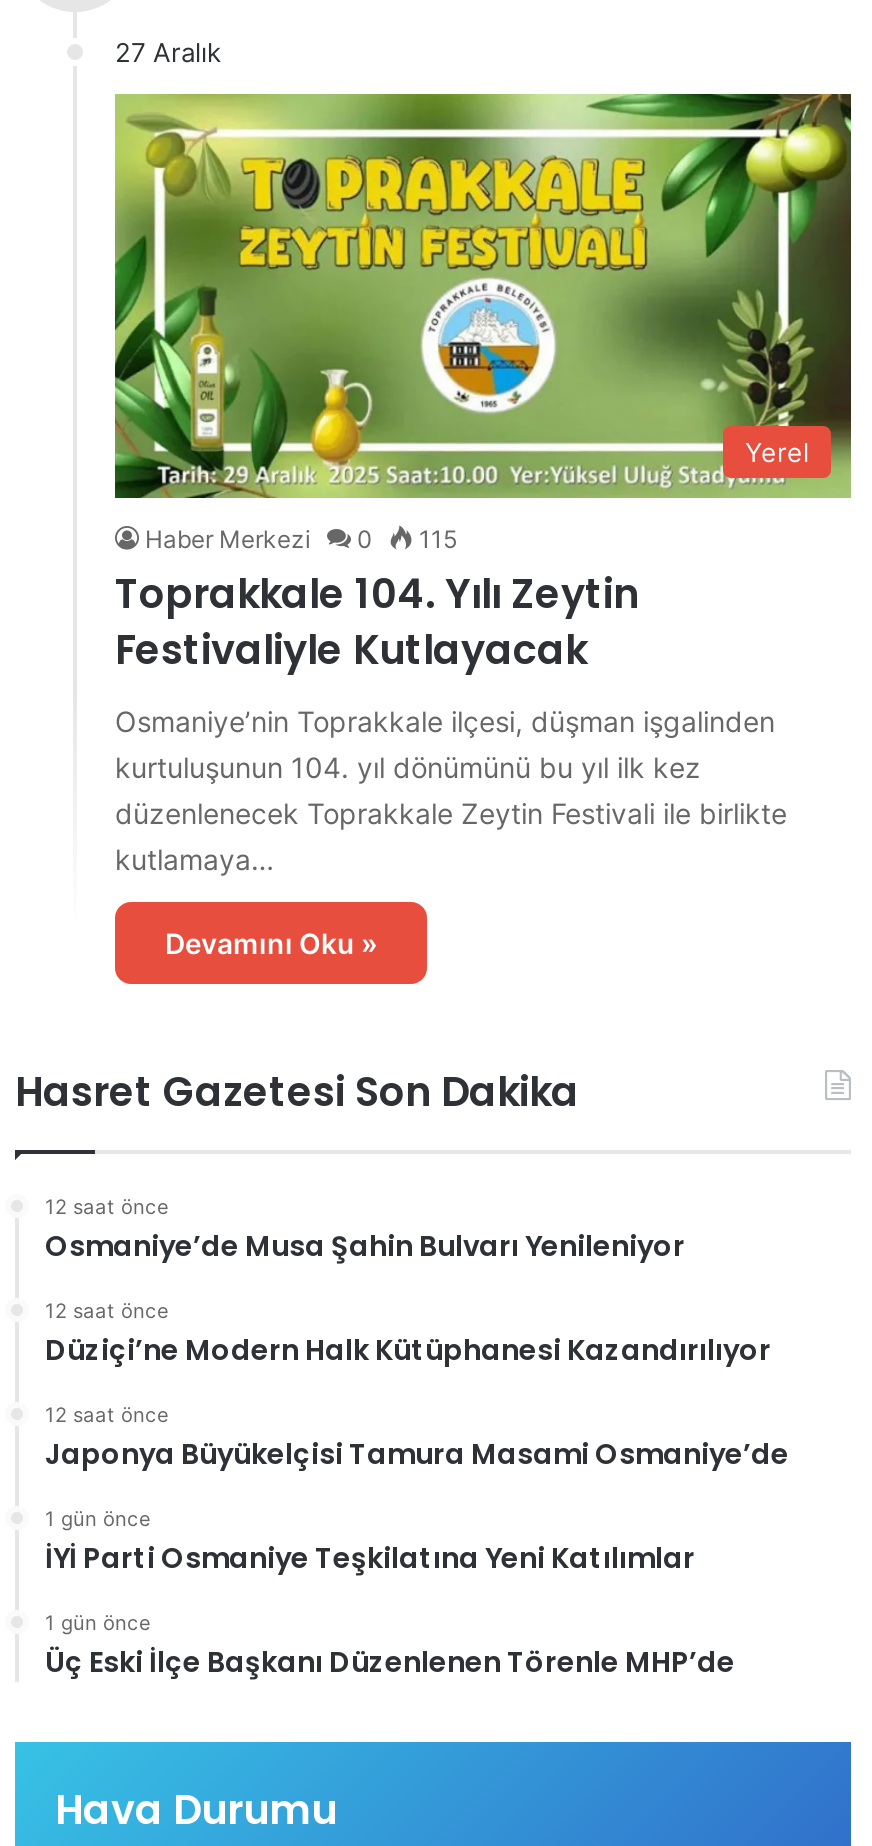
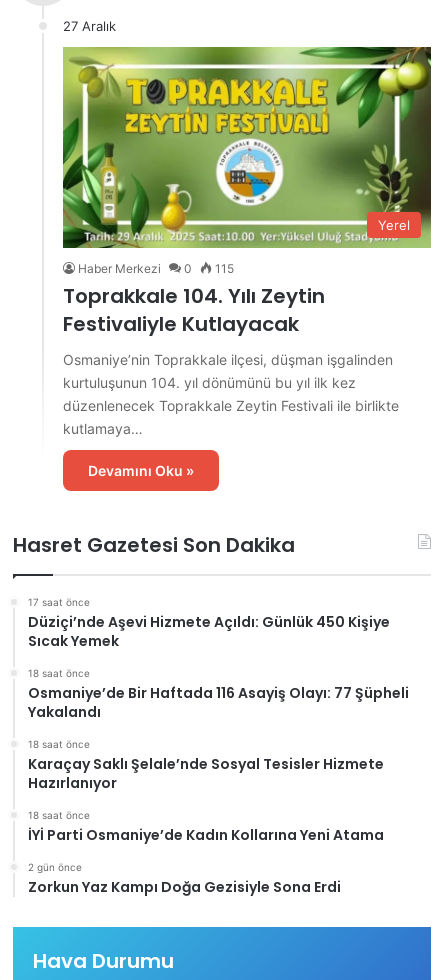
[45,1193,685,1265] 12 saat önce | Osmaniye’de Musa Şahin Bulvarı Yenileniyor -> [28,596,390,651] 17 saat önce | Düziçi’nde Aşevi Hizmete Açıldı: Günlük 450 Kişiye | Sıcak Yemek
[45,1297,771,1369] 12 saat önce | Düziçi’ne Modern Halk Kütüphanesi Kazandırılıyor -> [28,667,409,722] 18 saat önce | Osmaniye’de Bir Haftada 116 Asayiş Olayı: 77 Şüpheli | Yakalandı
[45,1401,789,1473] 12 saat önce | Japonya Büyükelçisi Tamura Masami Osmaniye’de -> [28,738,384,793] 18 saat önce | Karaçay Saklı Şelale’nde Sosyal Tesisler Hizmete | Hazırlanıyor
[45,1505,695,1577] 1 gün önce | İYİ Parti Osmaniye Teşkilatına Yeni Katılımlar -> [28,809,384,845] 18 saat önce | İYİ Parti Osmaniye’de Kadın Kollarına Yeni Atama
[45,1609,735,1681] 1 gün önce | Üç Eski İlçe Başkanı Düzenlenen Törenle MHP’de -> [28,861,341,897] 2 gün önce | Zorkun Yaz Kampı Doğa Gezisiyle Sona Erdi

